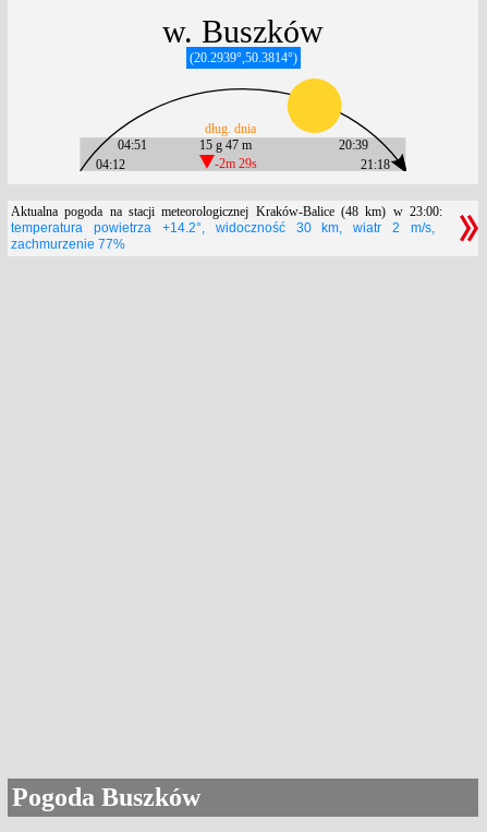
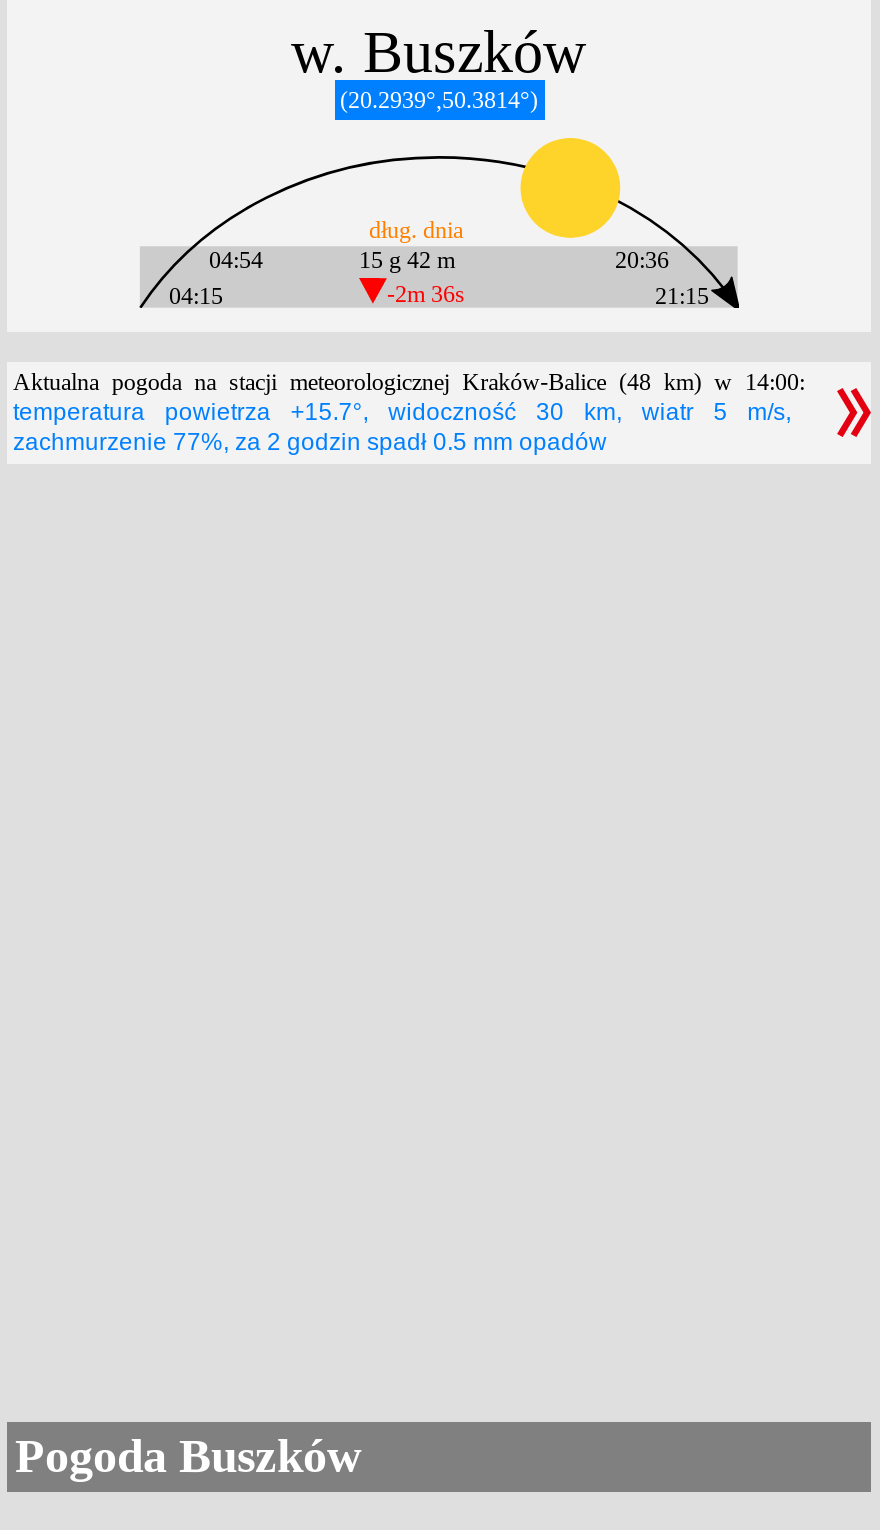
[118,137,147,152] 04:51 -> [209,245,263,273] 04:54
[199,137,252,152] 15 g 47 m -> [359,245,455,273] 15 g 42 m
[339,137,368,152] 20:39 -> [615,245,669,273] 20:36
[96,157,125,172] 04:12 -> [169,281,223,309] 04:15
[215,157,257,172] -2m 29s -> [387,281,465,309] -2m 36s
[361,157,390,172] 21:18 -> [655,281,709,309] 21:15
[11,203,442,251] Aktualna pogoda na stacji meteorologicznej Kraków-Balice (48 km) w 23:00: | temperatura powietrza +14.2°, widoczność 30 km, wiatr 2 m/s, | zachmurzenie 77% -> [13,367,805,455] Aktualna pogoda na stacji meteorologicznej Kraków-Balice (48 km) w 14:00: | temperatura powietrza +15.7°, widoczność 30 km, wiatr 5 m/s, | zachmurzenie 77%, za 2 godzin spadł 0.5 mm opadów

